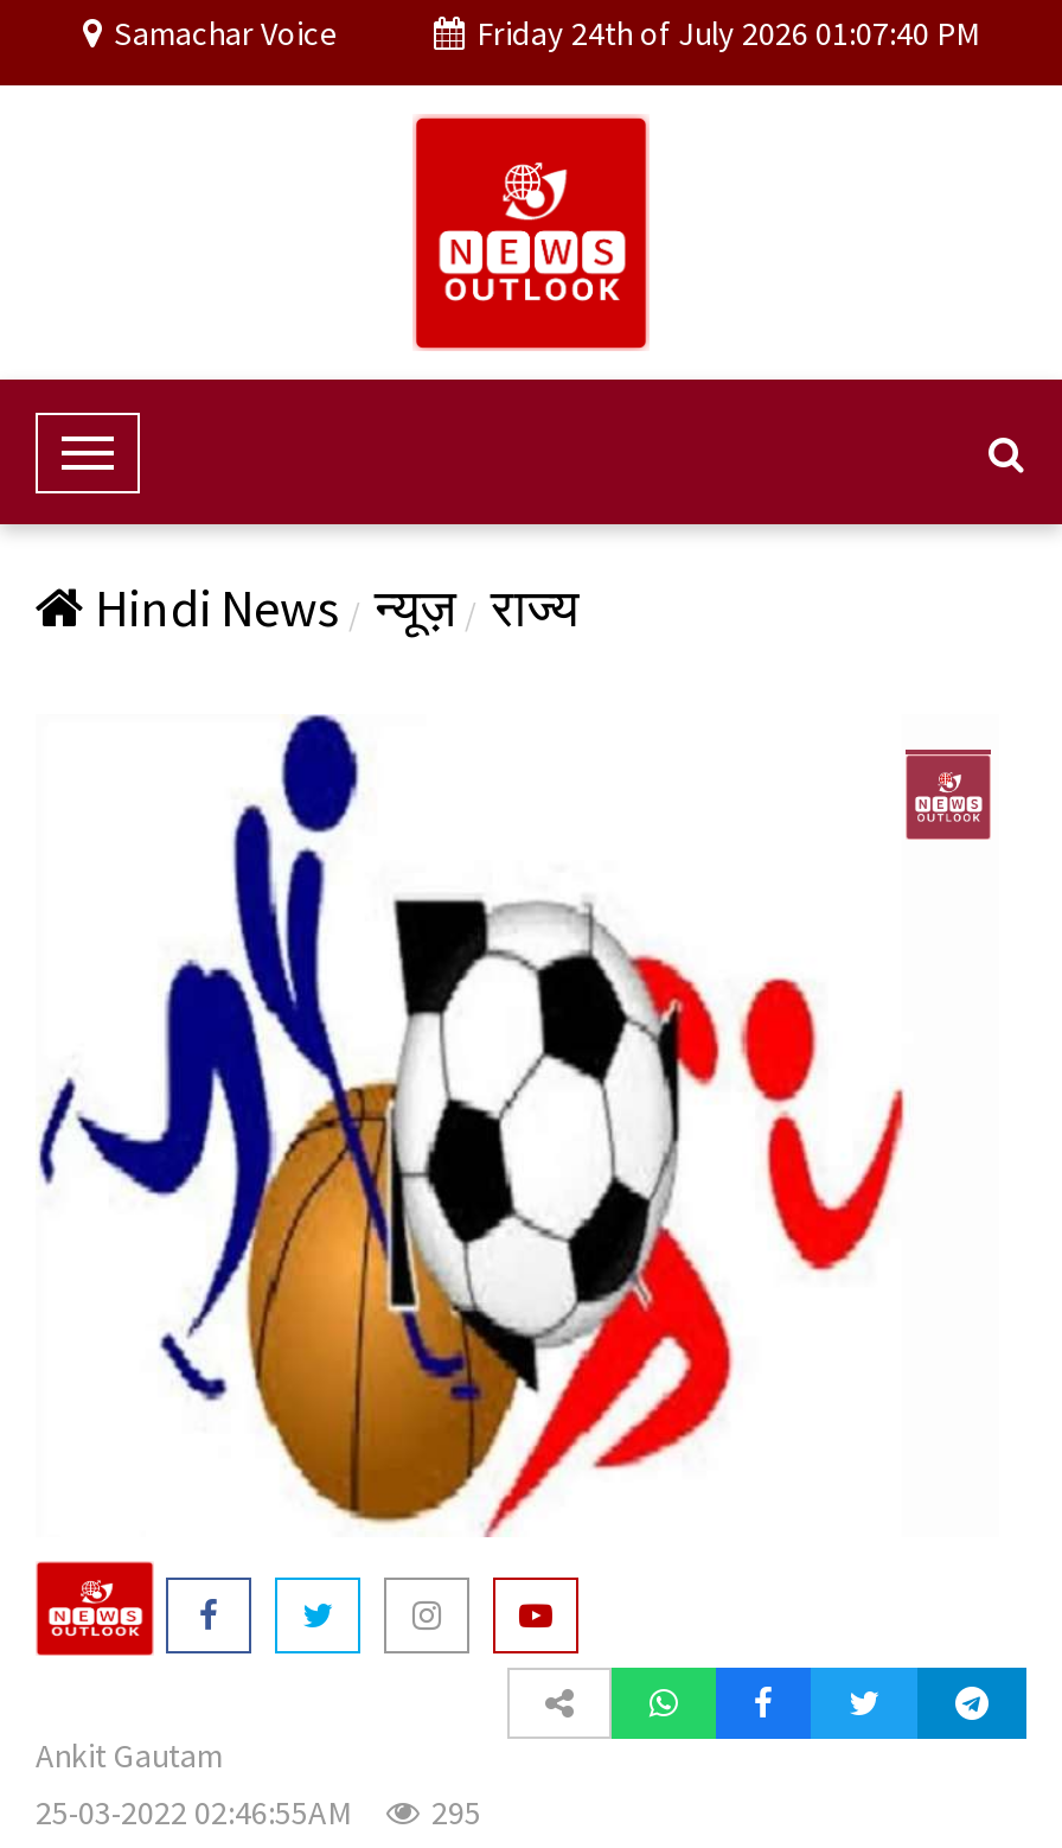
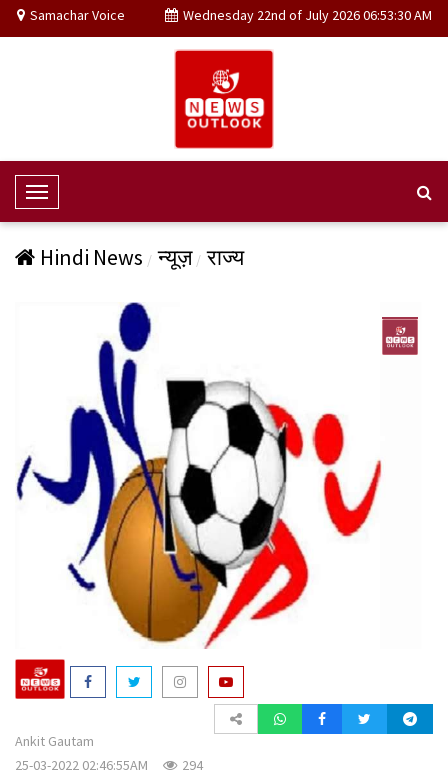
[476,12,979,55] Friday 24th of July 2026 01:07:40 PM -> [182,6,431,24] Wednesday 22nd of July 2026 06:53:30 AM
[36,1792,481,1834] 25-03-2022 02:46:55AM 295 -> [15,756,203,774] 25-03-2022 02:46:55AM 294

